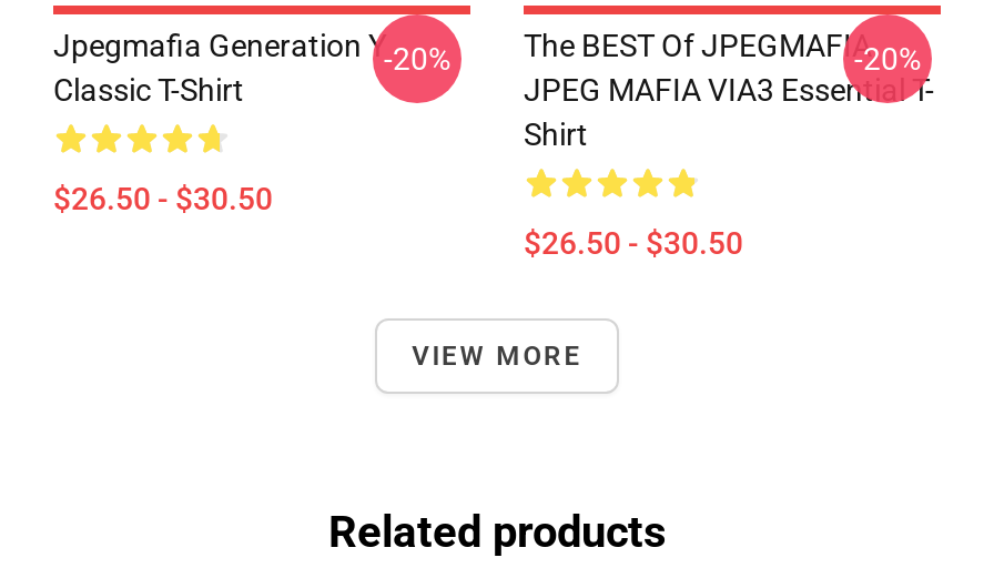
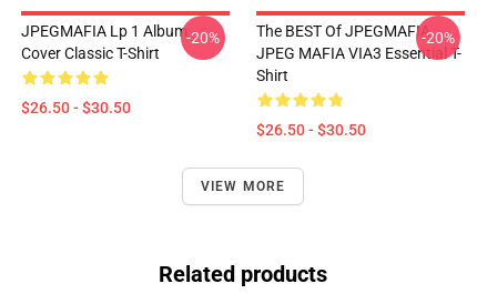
[53,28,386,108] Jpegmafia Generation Y | Classic T-Shirt -> [21,22,187,62] JPEGMAFIA Lp 1 Album | Cover Classic T-Shirt

